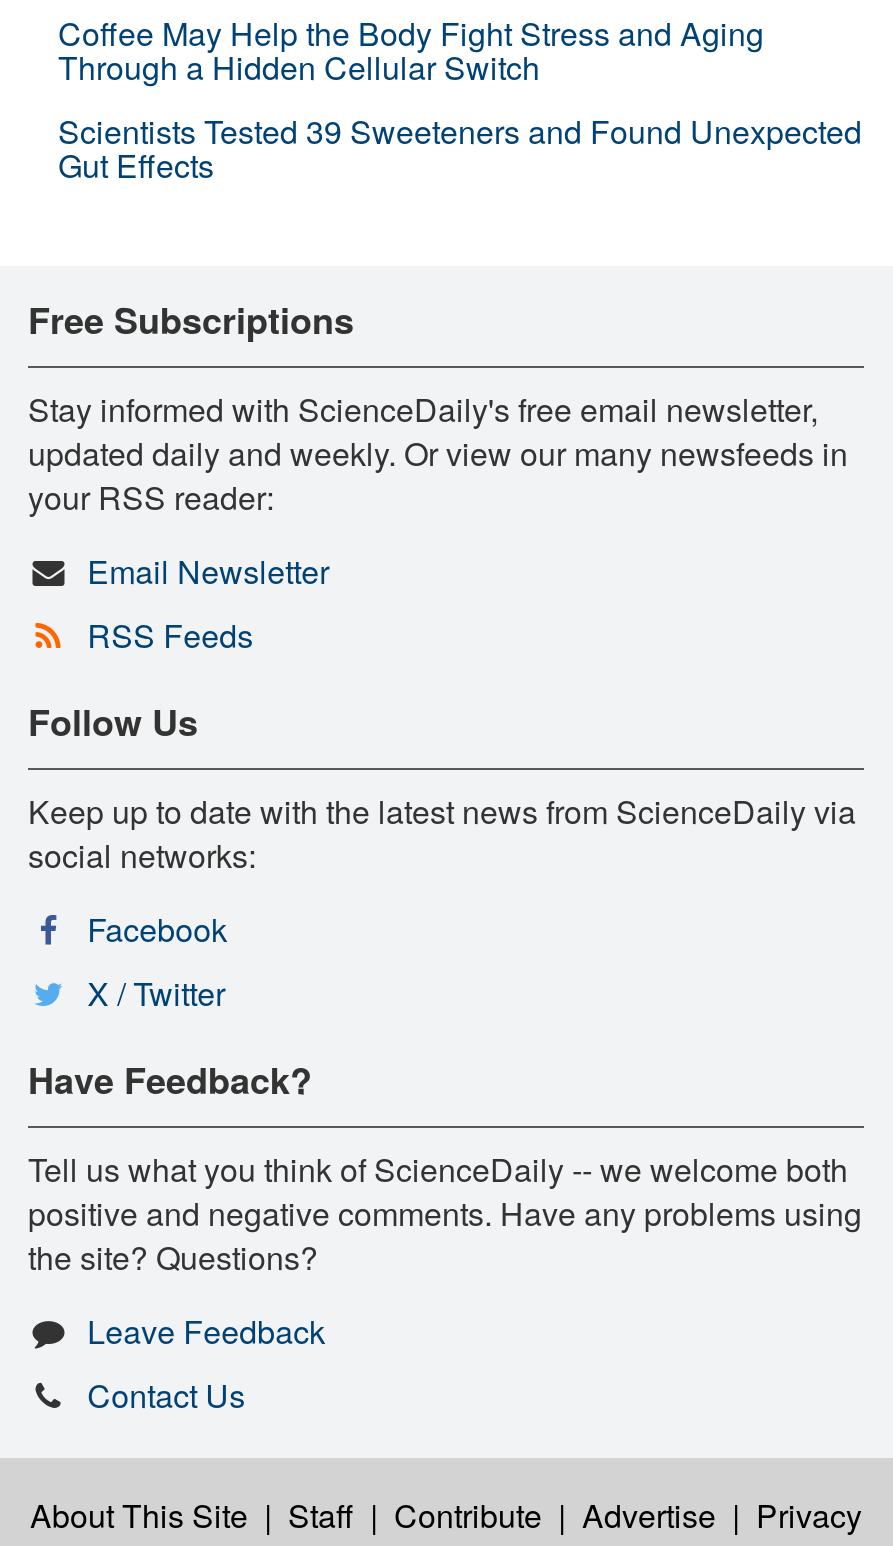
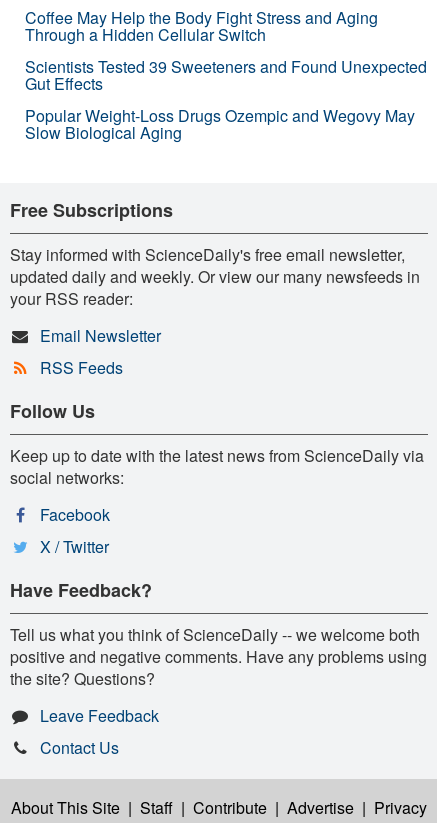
none -> [25,104,415,144] Popular Weight-Loss Drugs Ozempic and Wegovy May | Slow Biological Aging

